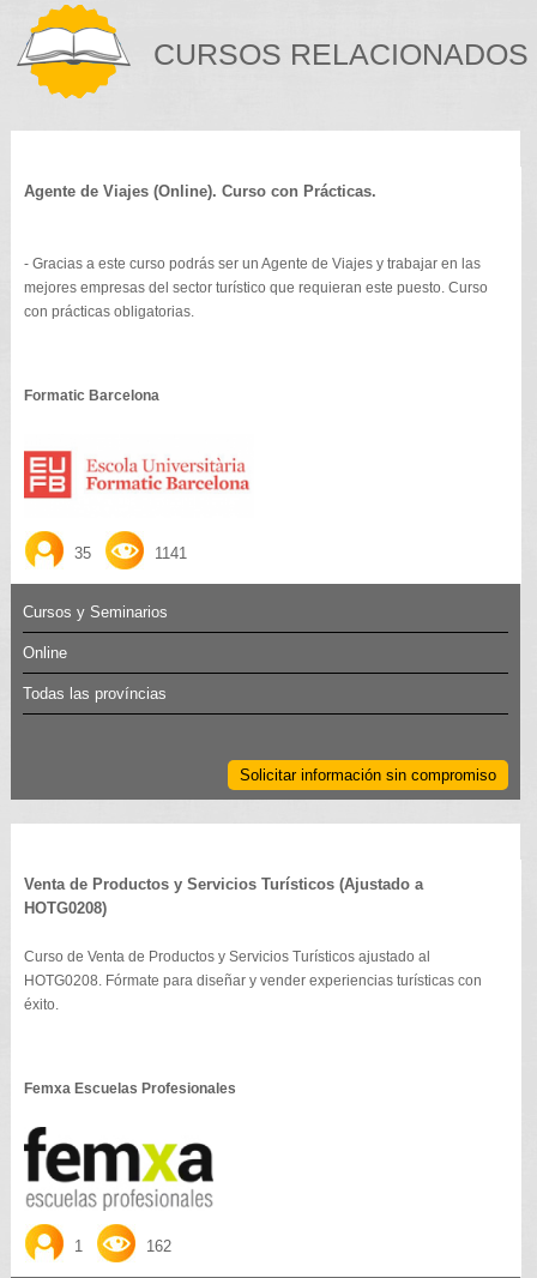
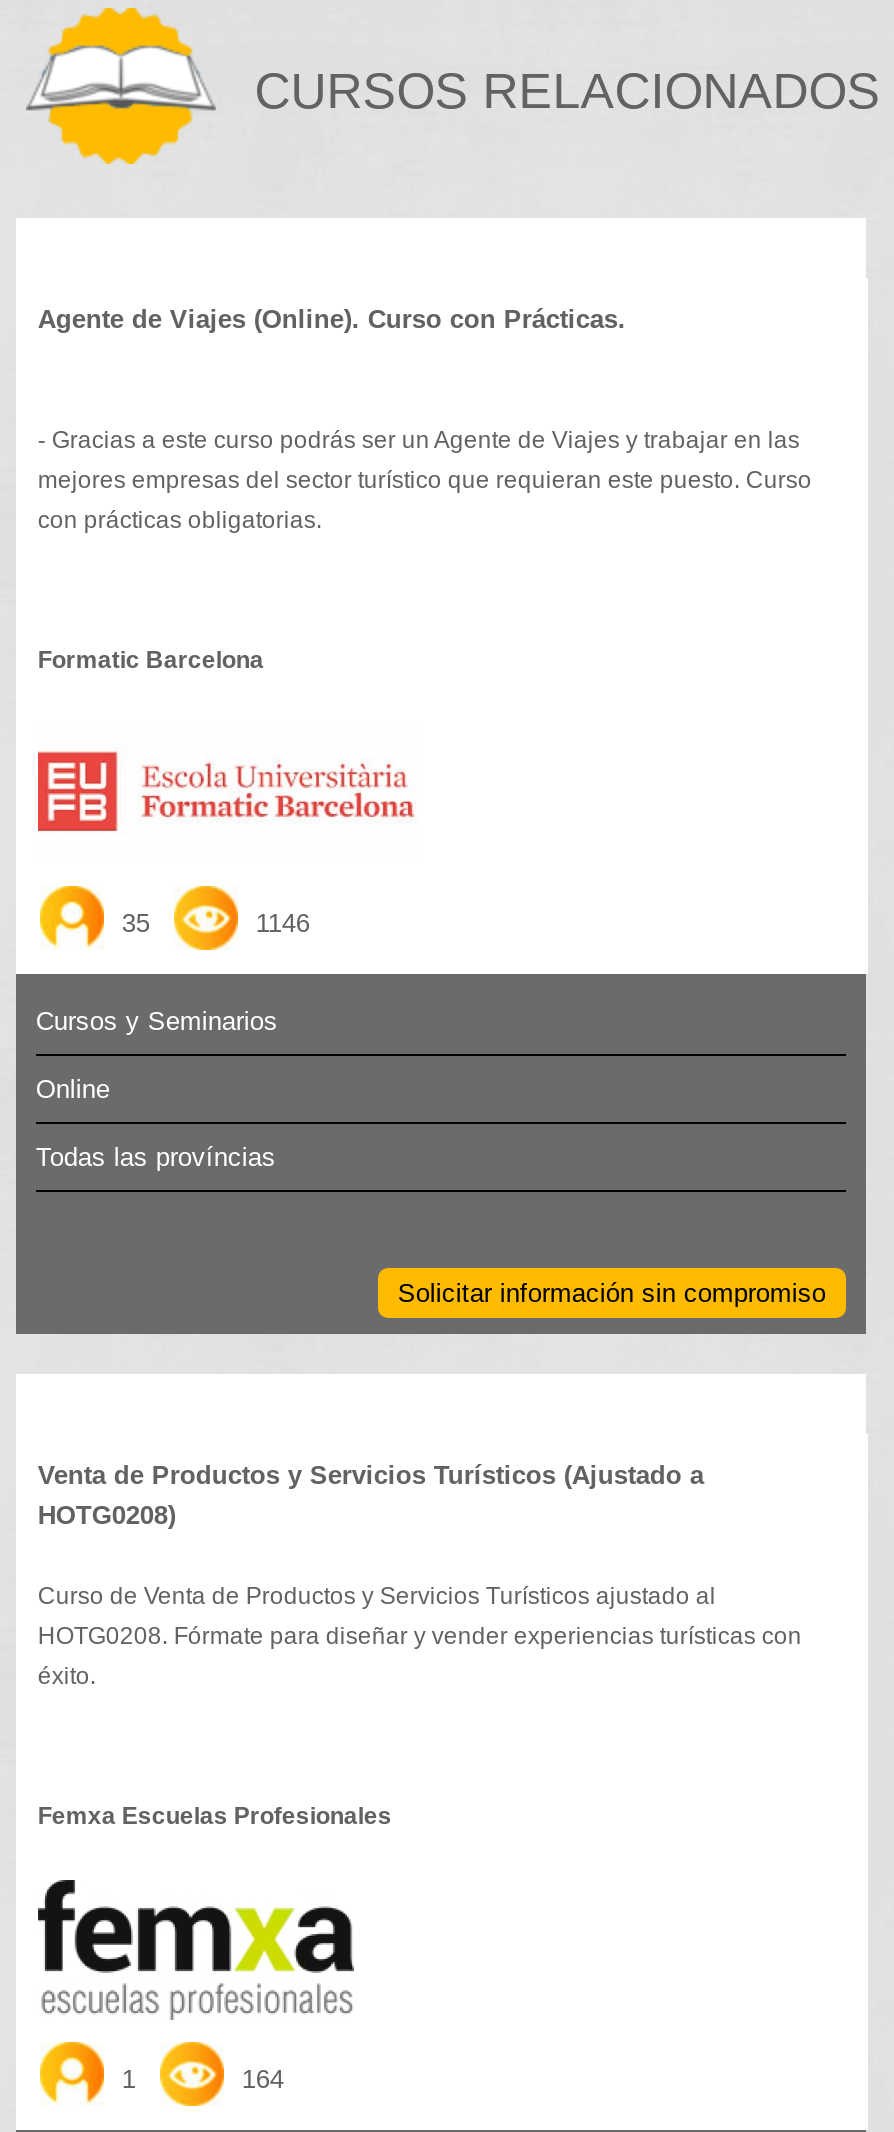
[155,544,187,562] 1141 -> [256,907,310,937] 1146
[146,1237,171,1255] 162 -> [242,2063,284,2093] 164

